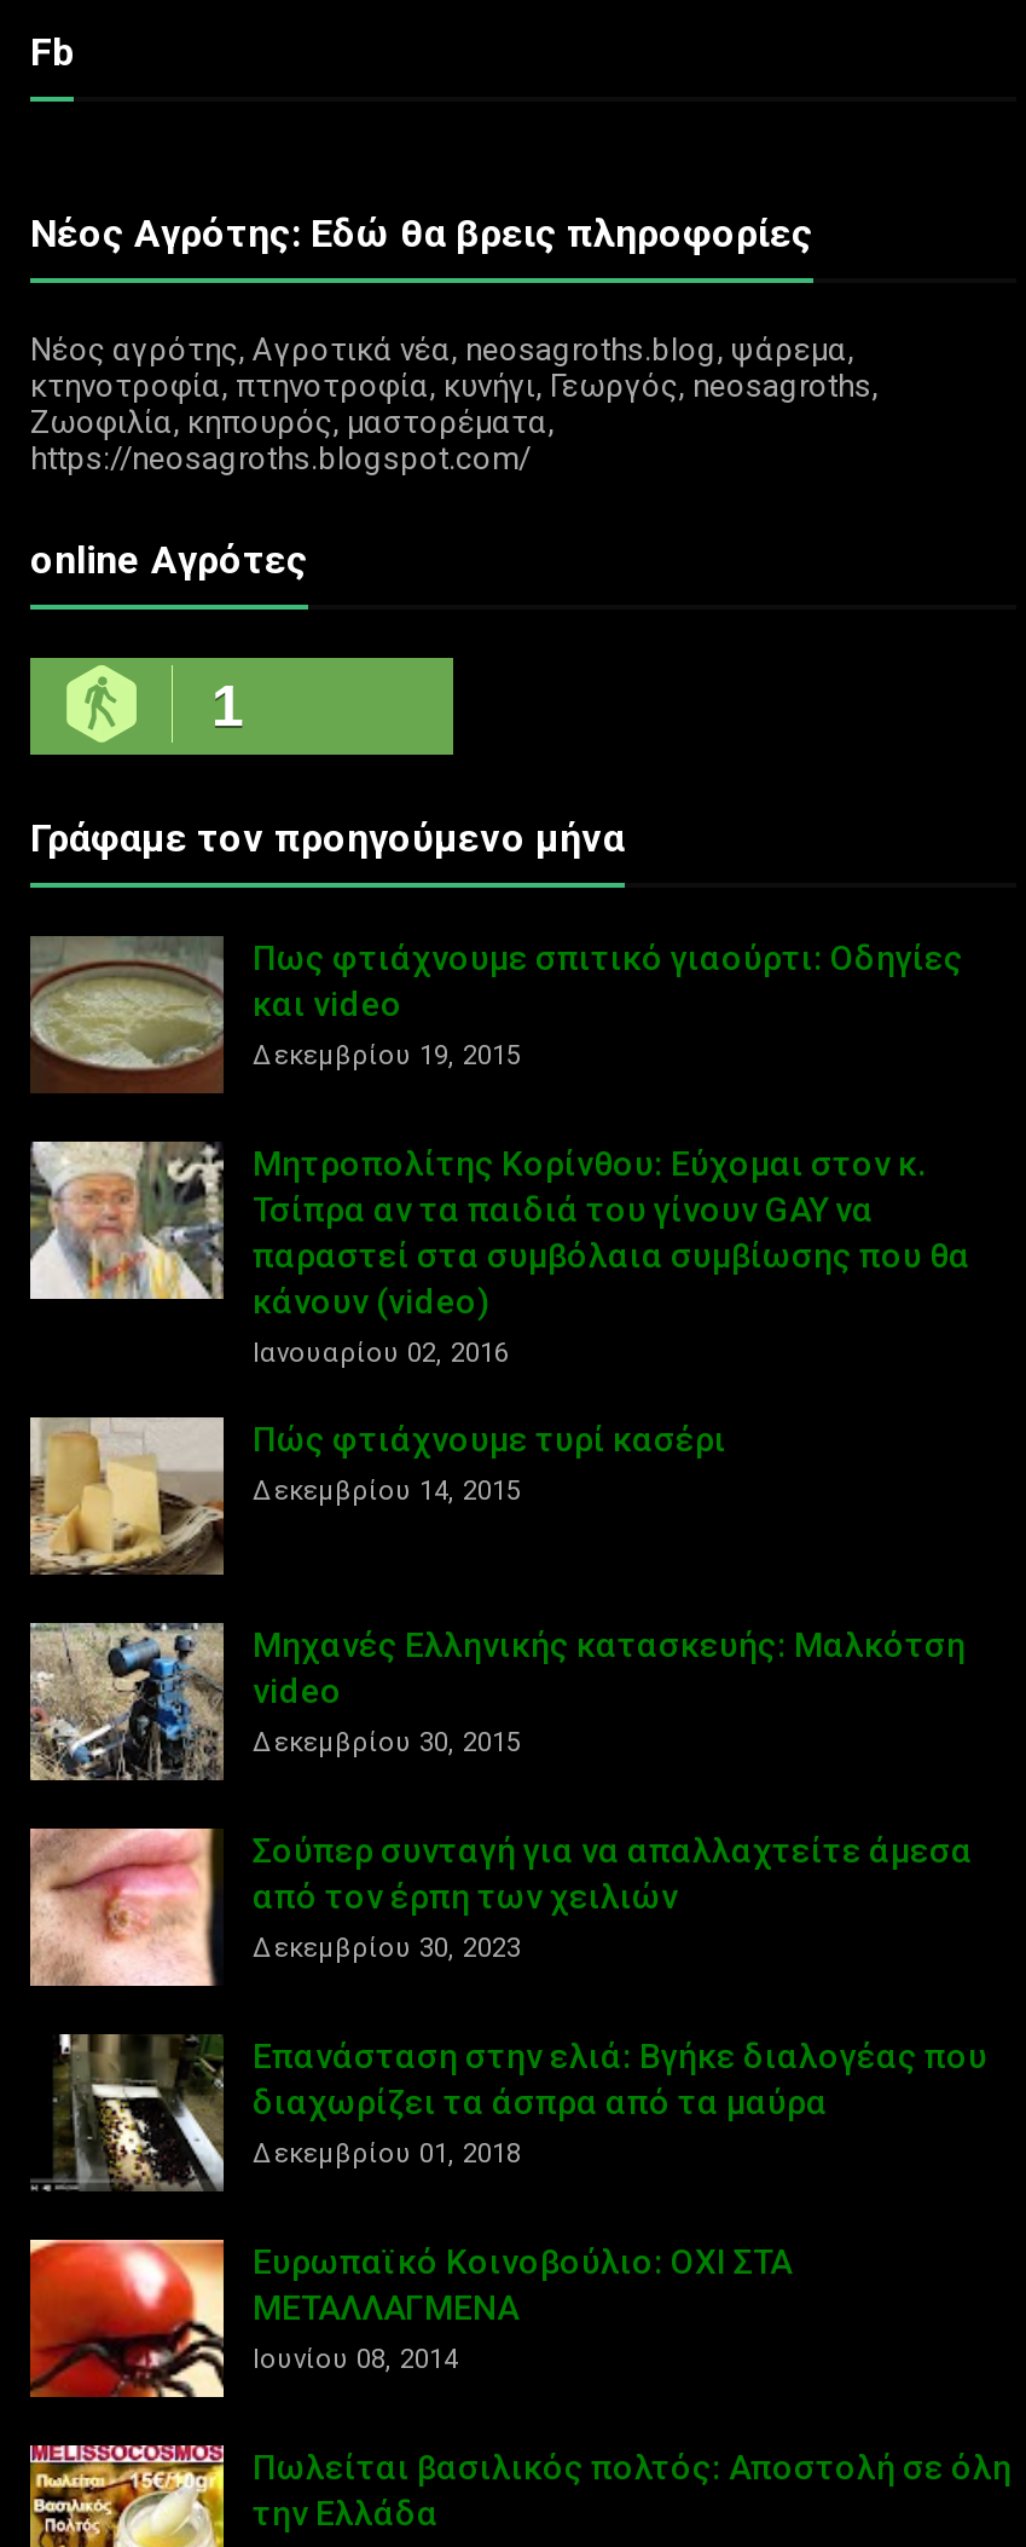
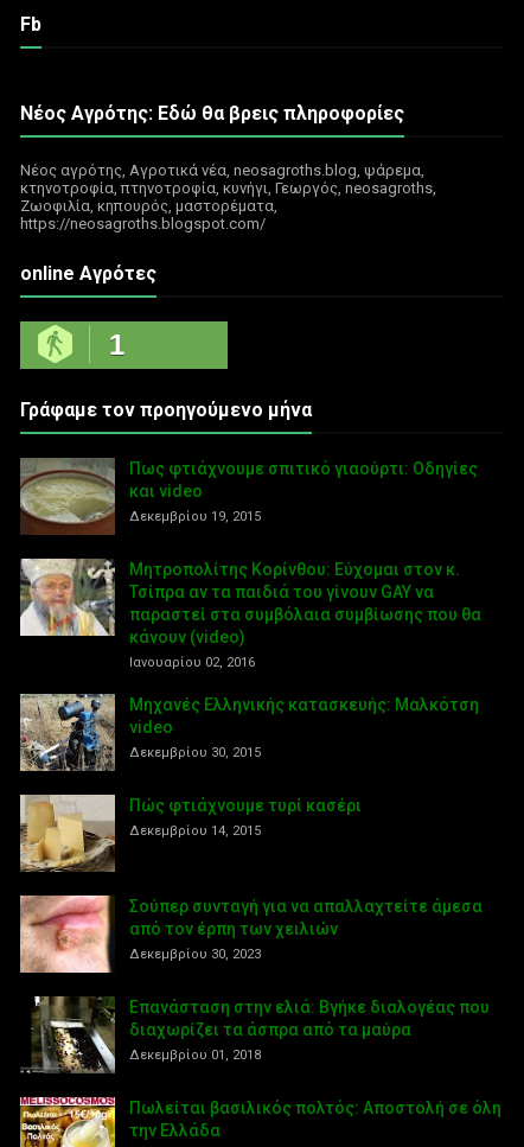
moved [28,1417,726,1575] -> [20,795,362,872]: [image] | Πώς φτιάχνουμε τυρί κασέρι | Δεκεμβρίου 14, 2015
[28,2237,792,2399] [image] | Ευρωπαϊκό Κοινοβούλιο: ΟΧΙ ΣΤΑ | ΜΕΤΑΛΛΑΓΜΕΝΑ | Ιουνίου 08, 2014 -> none

